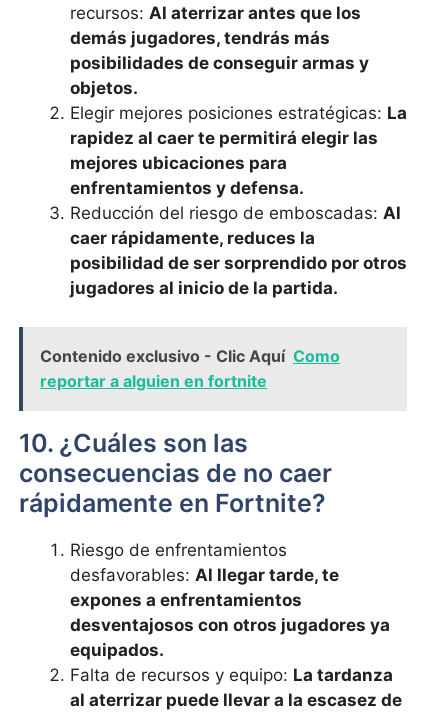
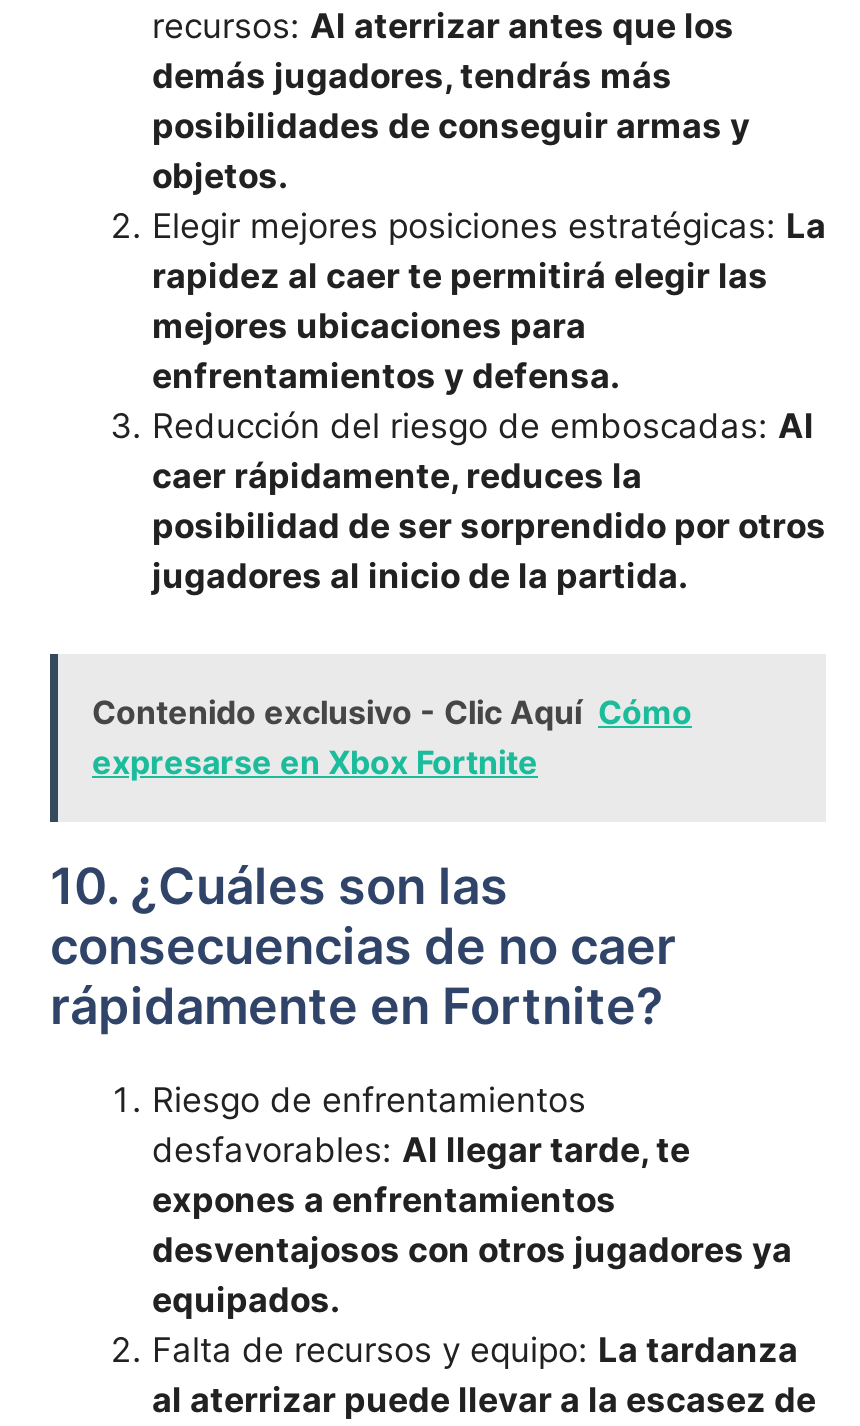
[40,345,340,390] Contenido exclusivo - Clic Aquí Como | reportar a alguien en fortnite -> [92,691,692,781] Contenido exclusivo - Clic Aquí Cómo | expresarse en Xbox Fortnite

